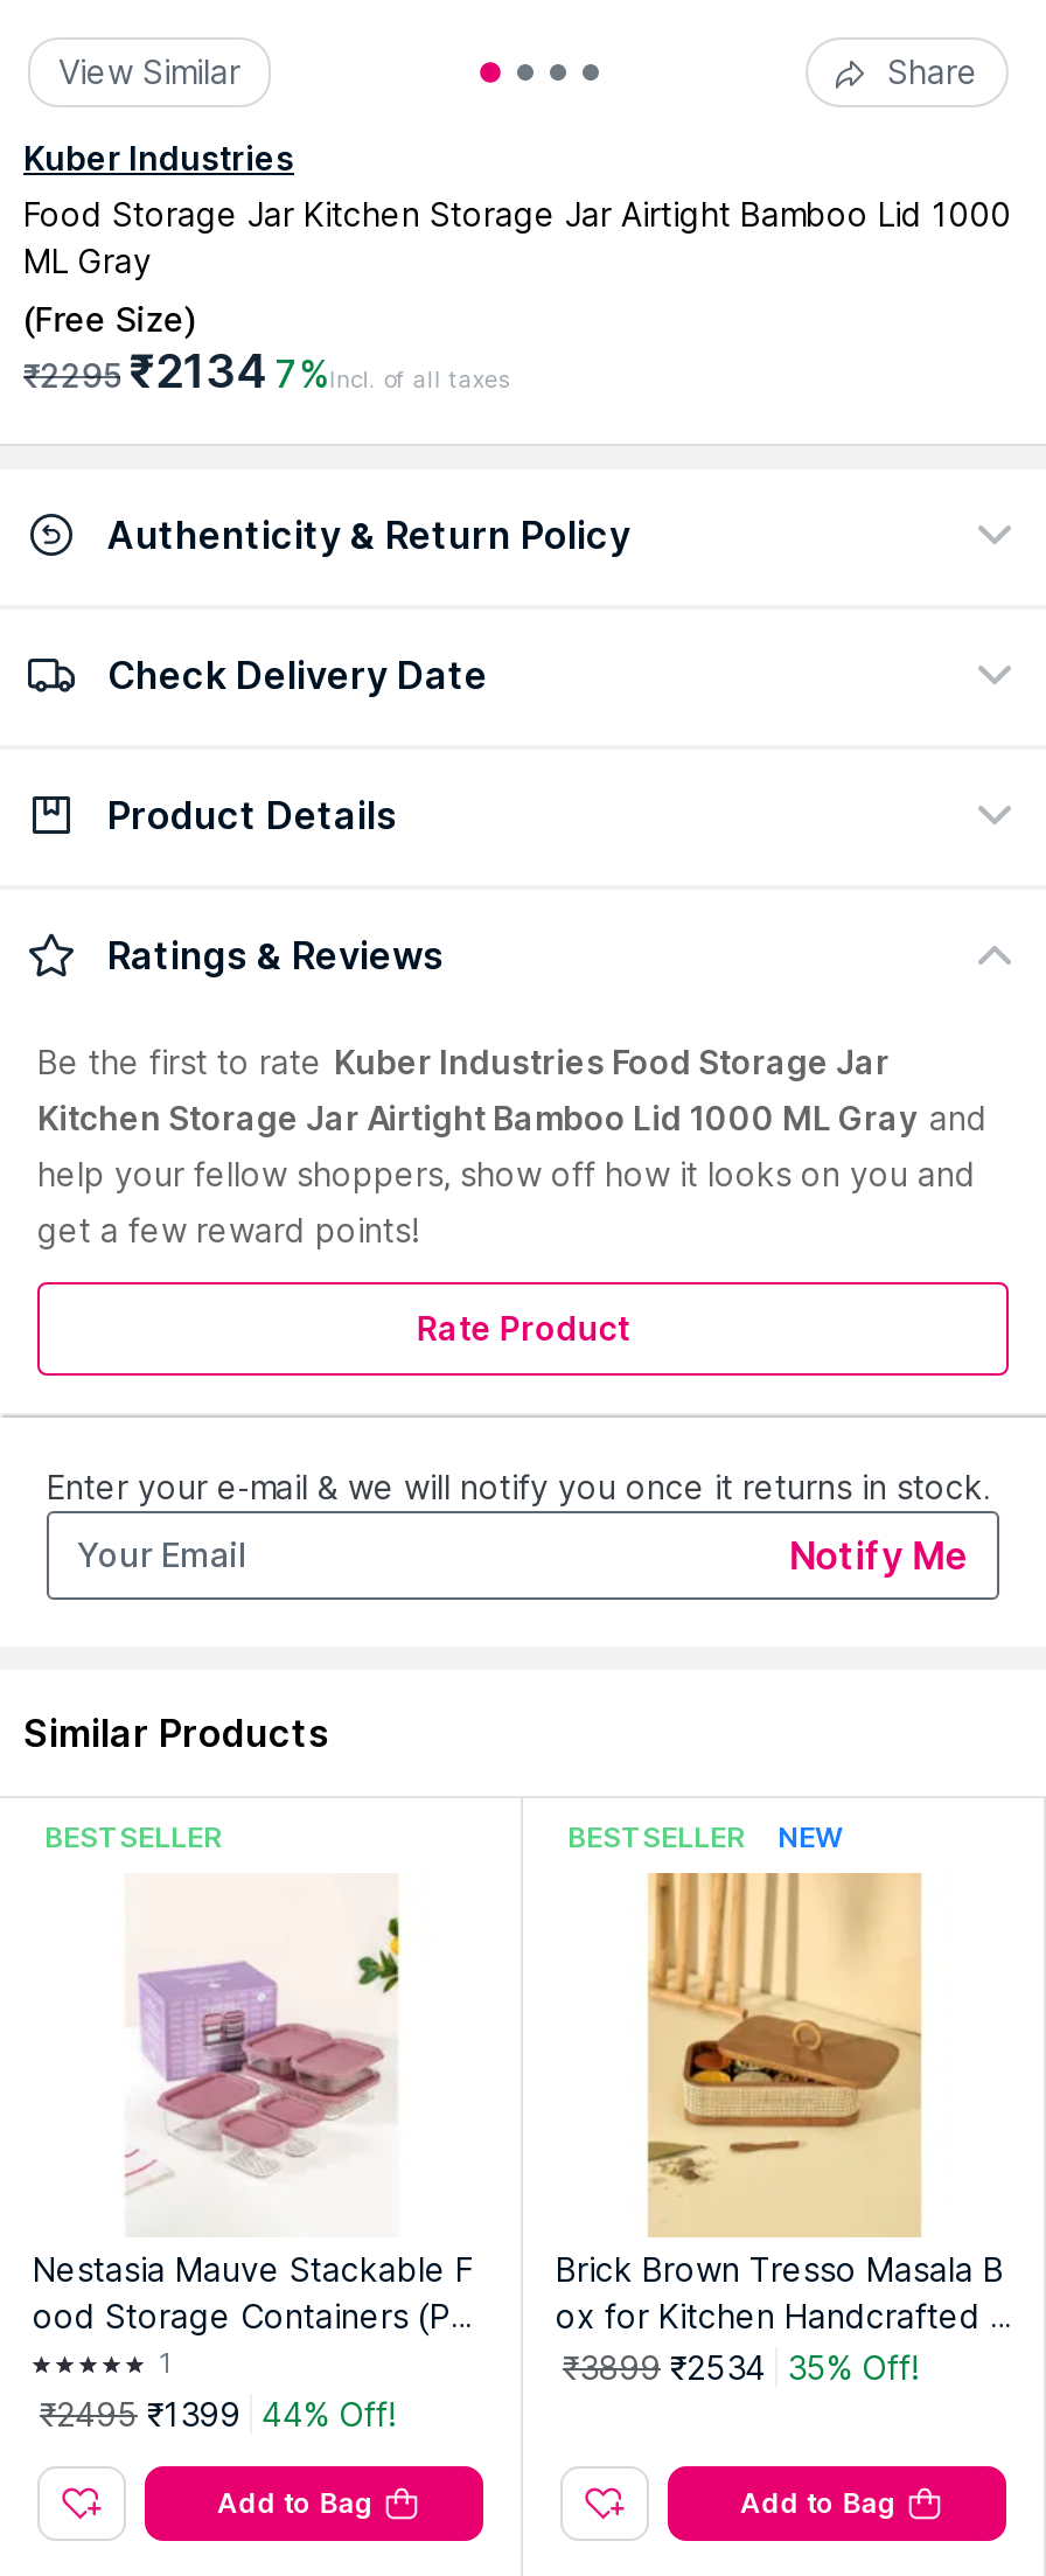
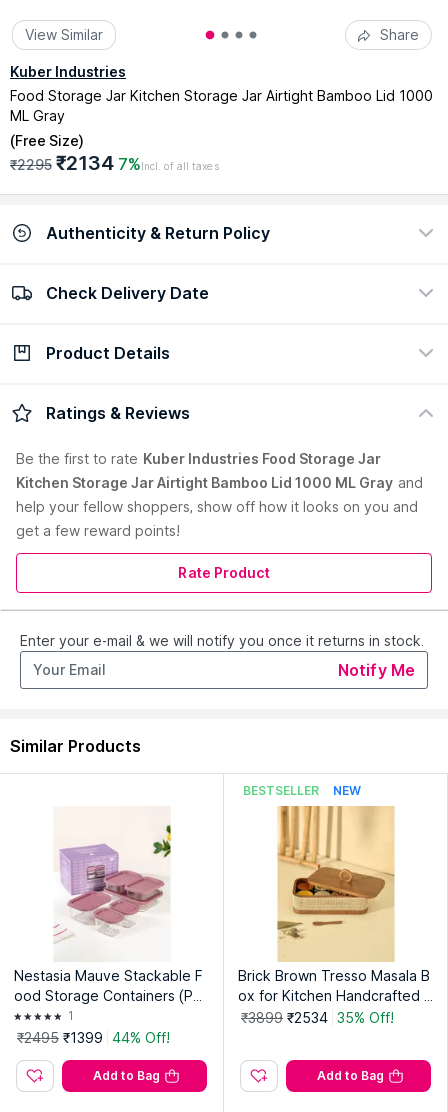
[44,1818,222,1853] BESTSELLER -> none

